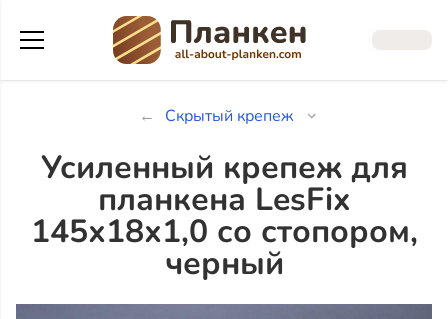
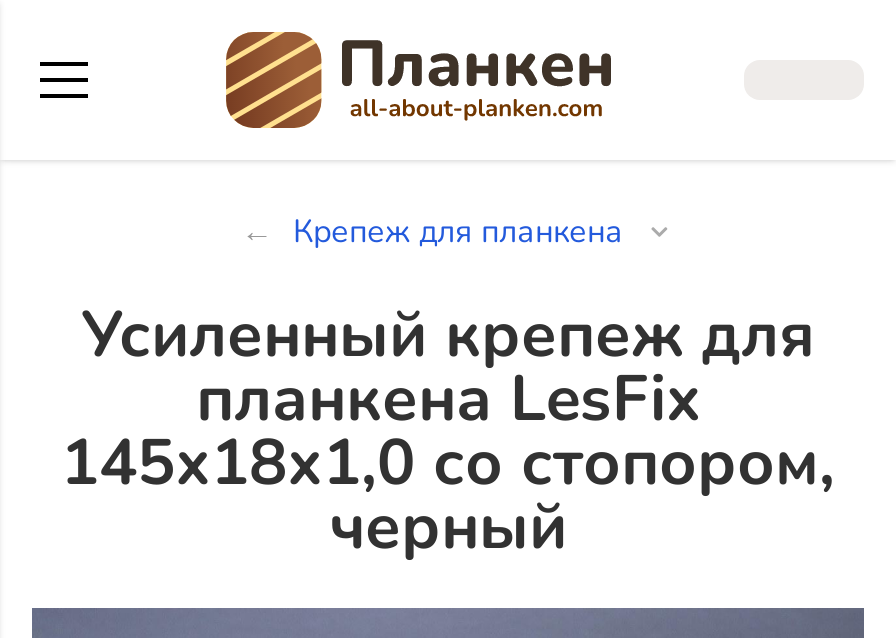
[164,105,293,127] Скрытый крепеж -> [293,210,623,254] Крепеж для планкена

